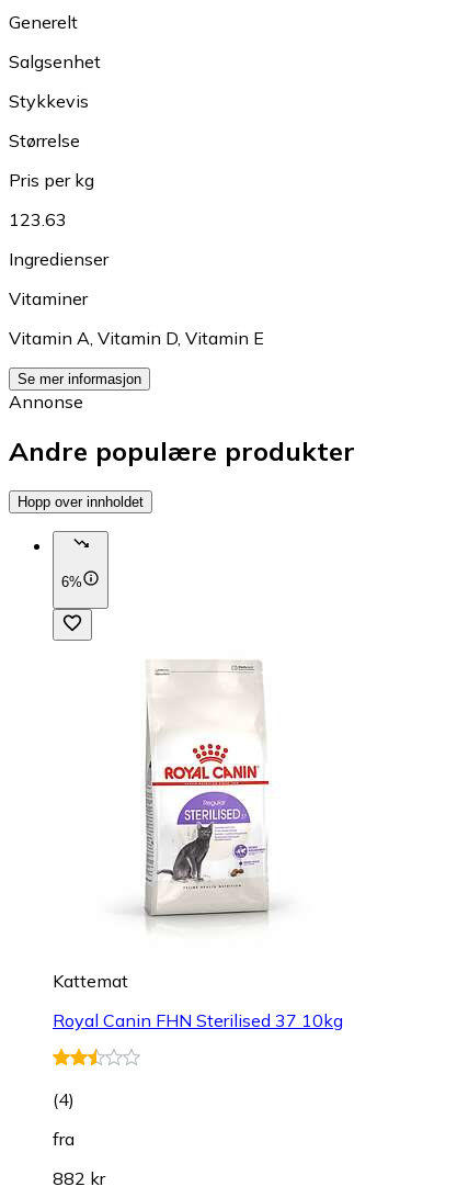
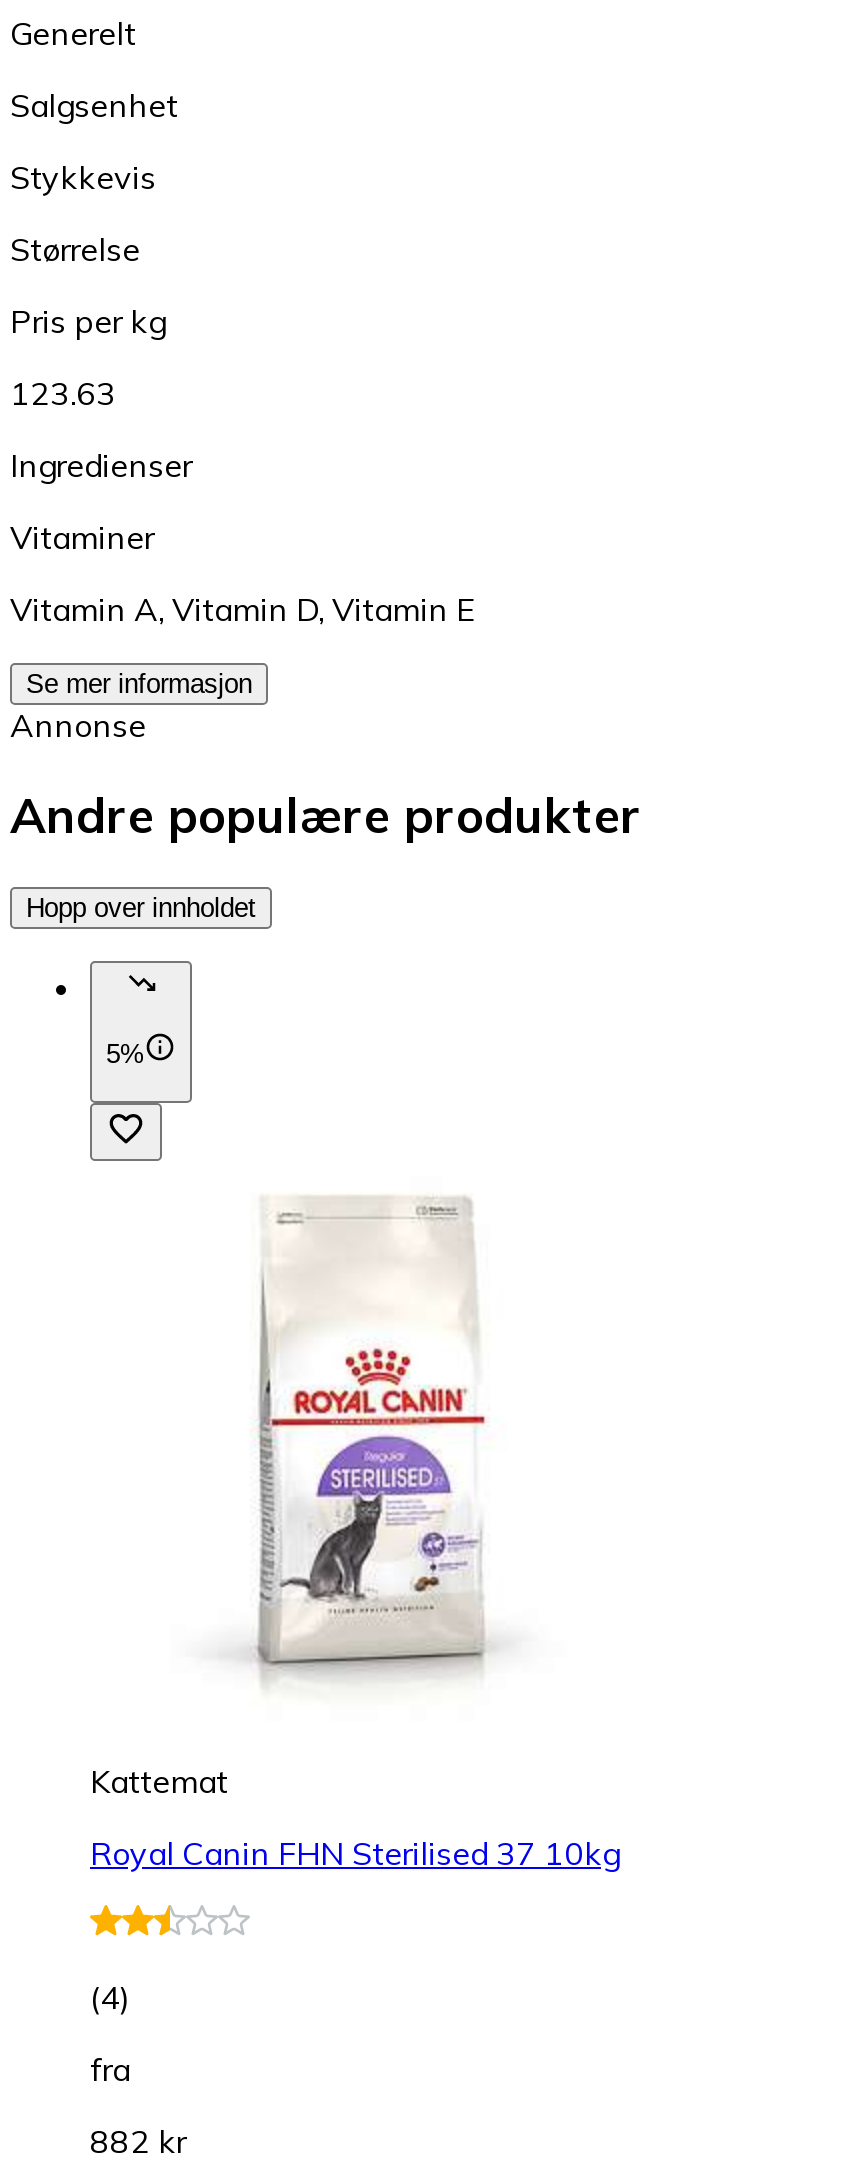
[61,574,82,591] 6% -> [106,1040,144,1070] 5%

